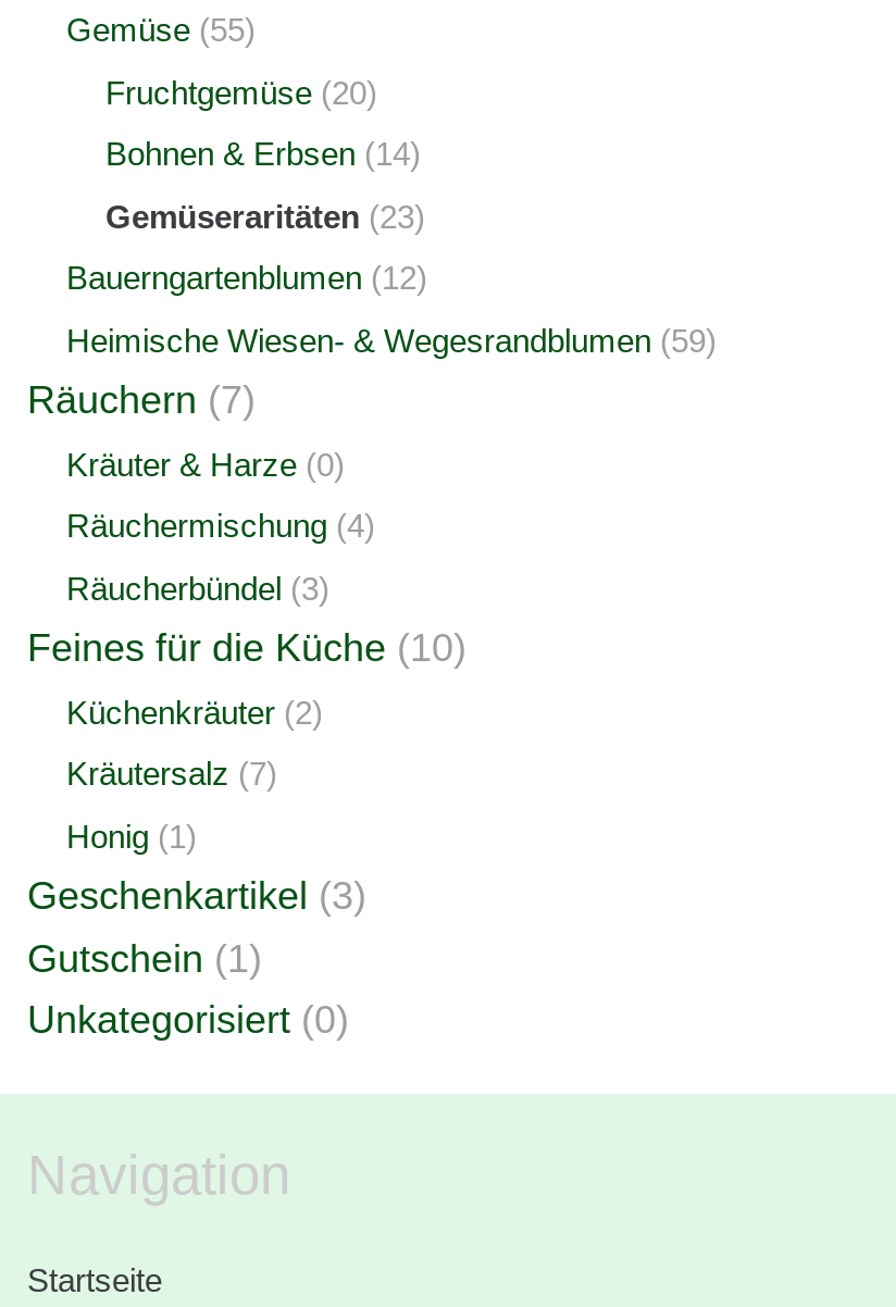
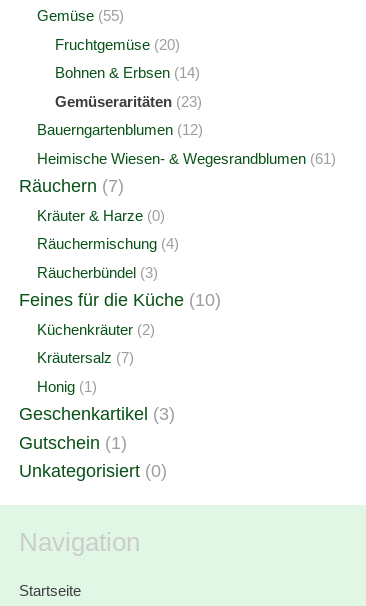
[66,321,717,358] Heimische Wiesen- & Wegesrandblumen (59) -> [36,149,335,166] Heimische Wiesen- & Wegesrandblumen (61)

